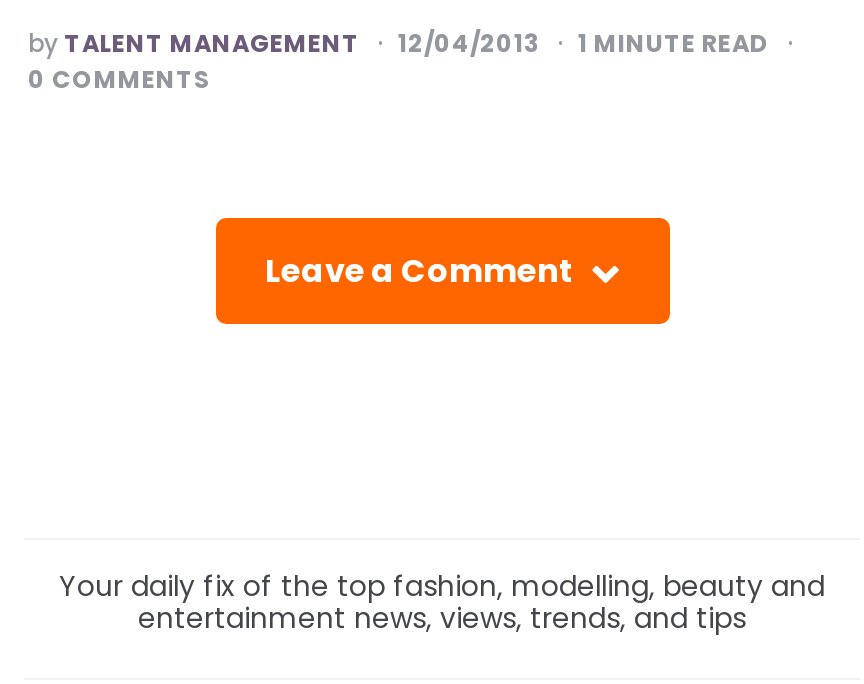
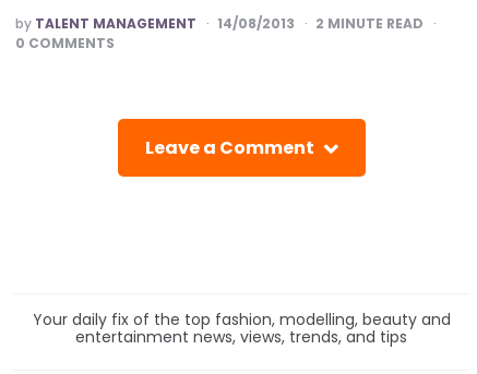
[398,26,540,60] 12/04/2013 -> [217,14,295,33] 14/08/2013
[578,26,770,60] 1 MINUTE READ -> [315,14,424,33] 2 MINUTE READ

